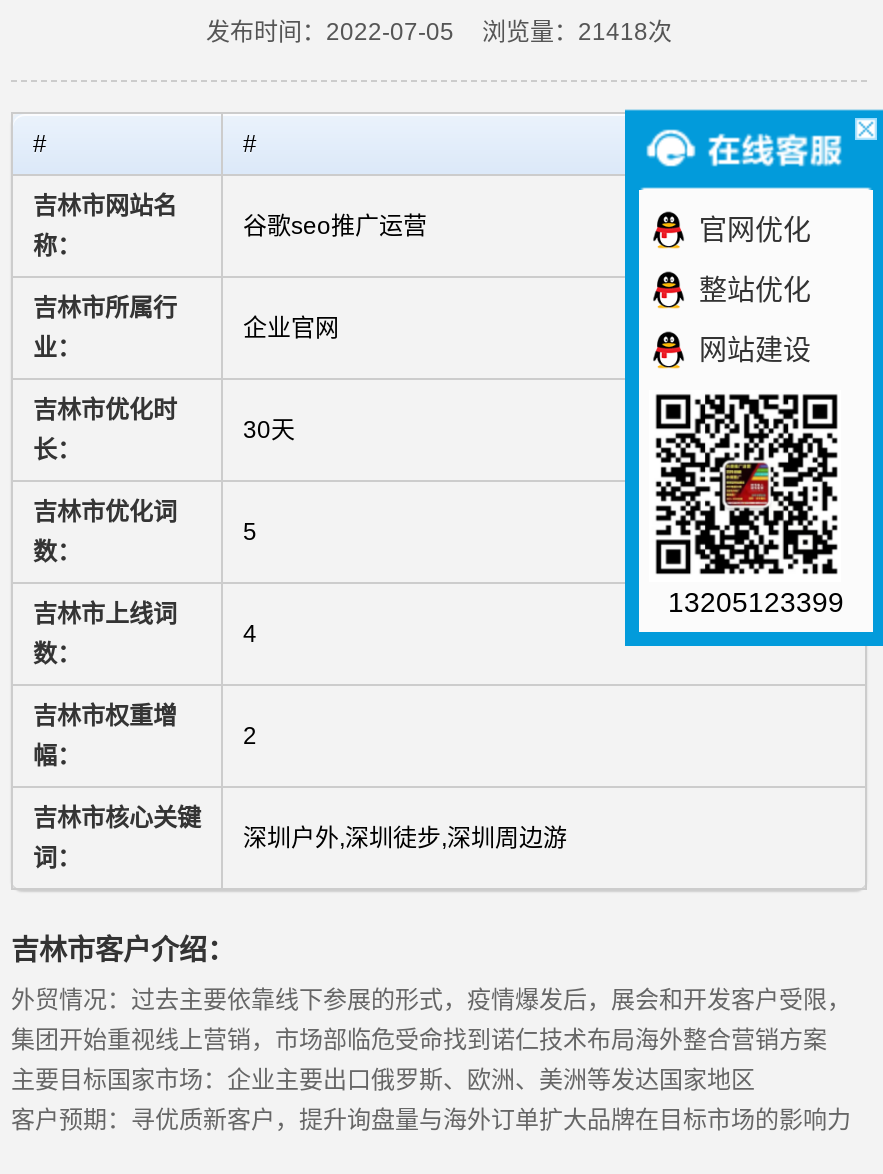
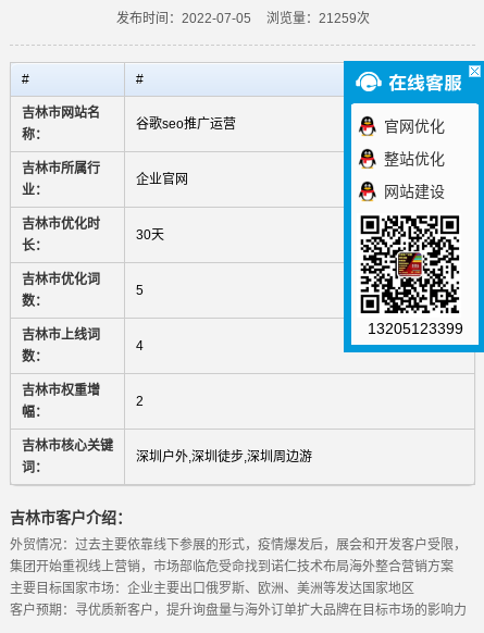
[206,18,672,46] 发布时间：2022-07-05 浏览量：21418次 -> [116,11,369,26] 发布时间：2022-07-05 浏览量：21259次

